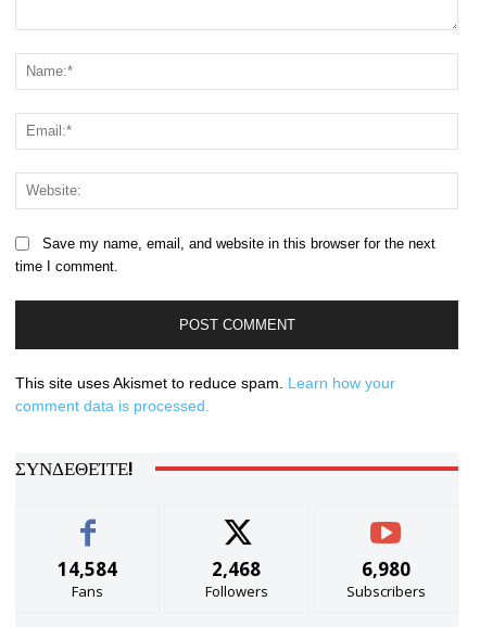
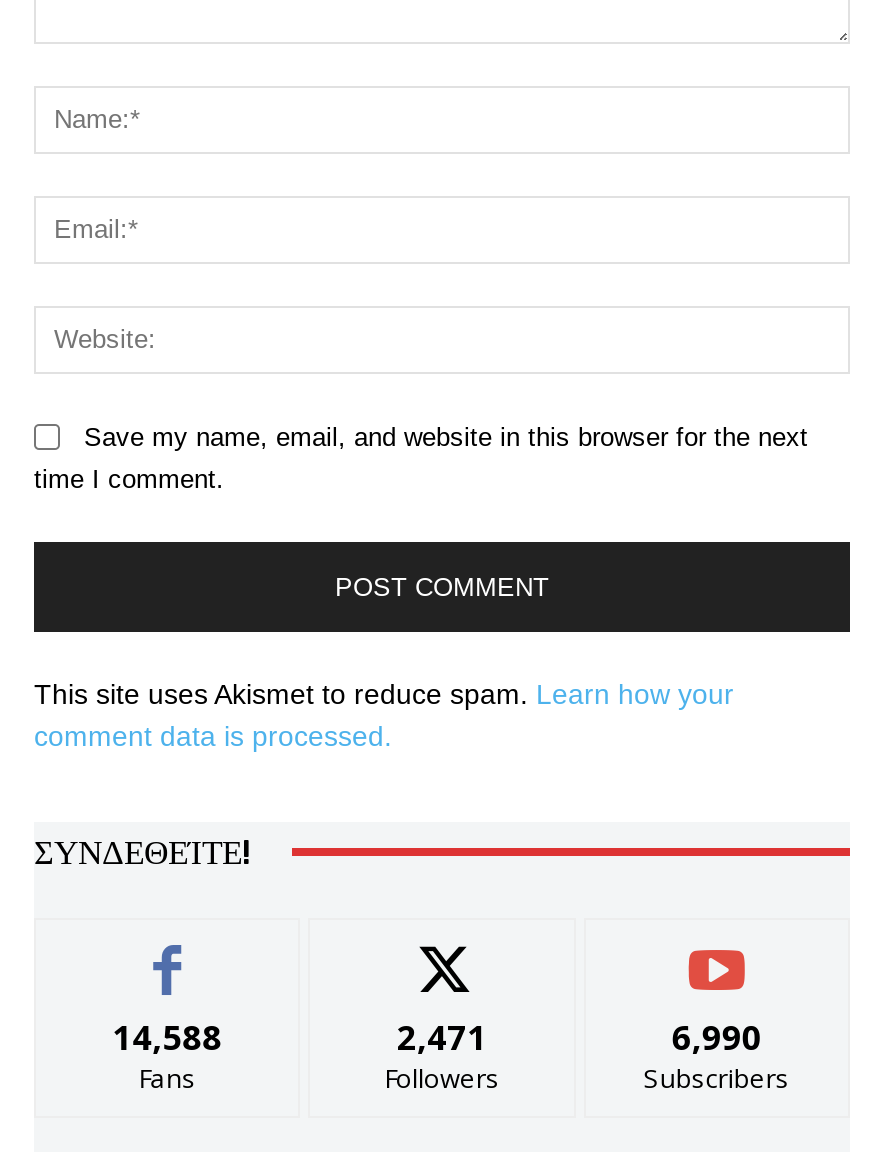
[58,556,118,581] 14,584 -> [112,1013,222,1059] 14,588
[212,556,261,581] 2,468 -> [397,1013,487,1059] 2,471
[361,556,410,581] 6,980 -> [672,1013,762,1059] 6,990

